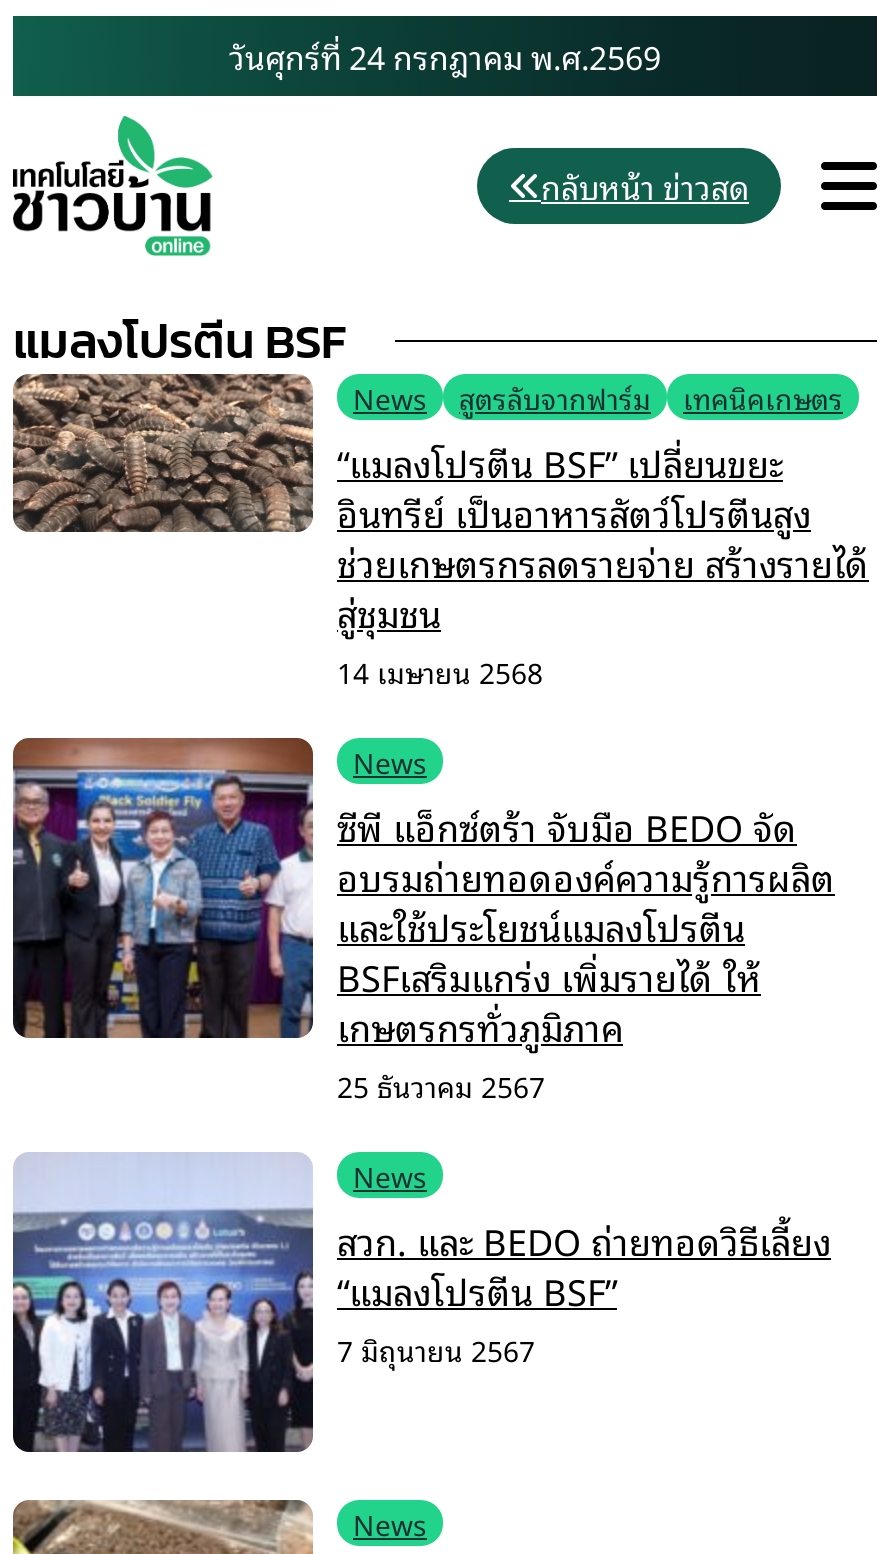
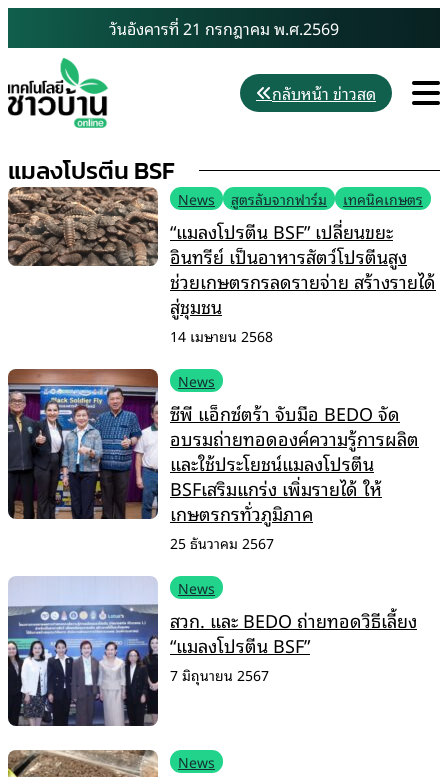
[229,30,661,82] วันศุกร์ที่ 24 กรกฎาคม พ.ศ.2569 -> [109,15,339,41] วันอังคารที่ 21 กรกฎาคม พ.ศ.2569

